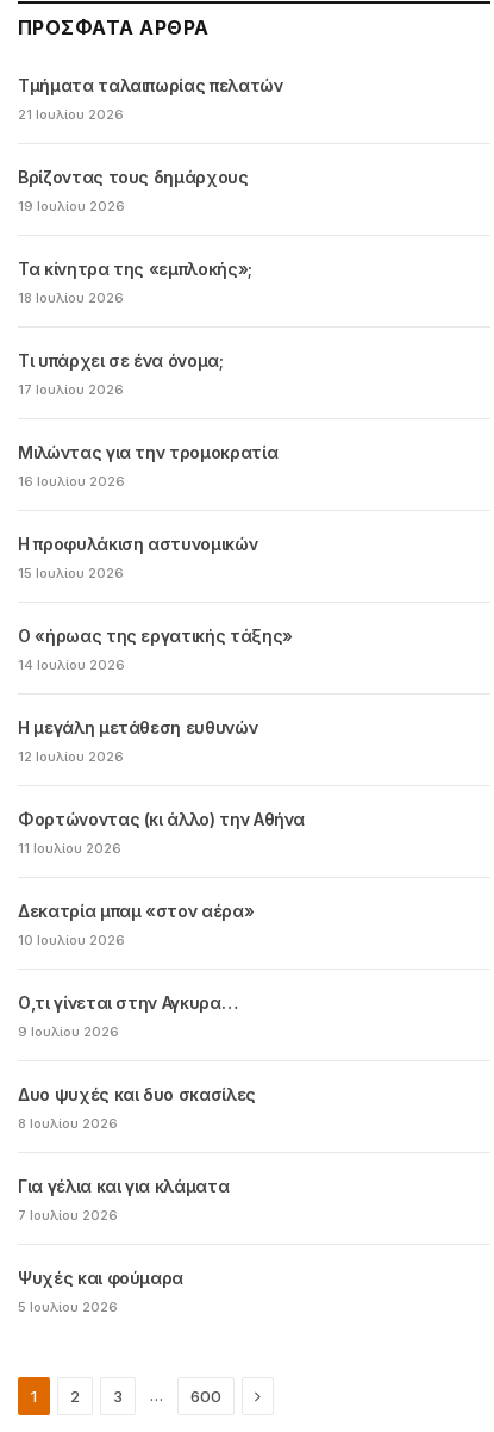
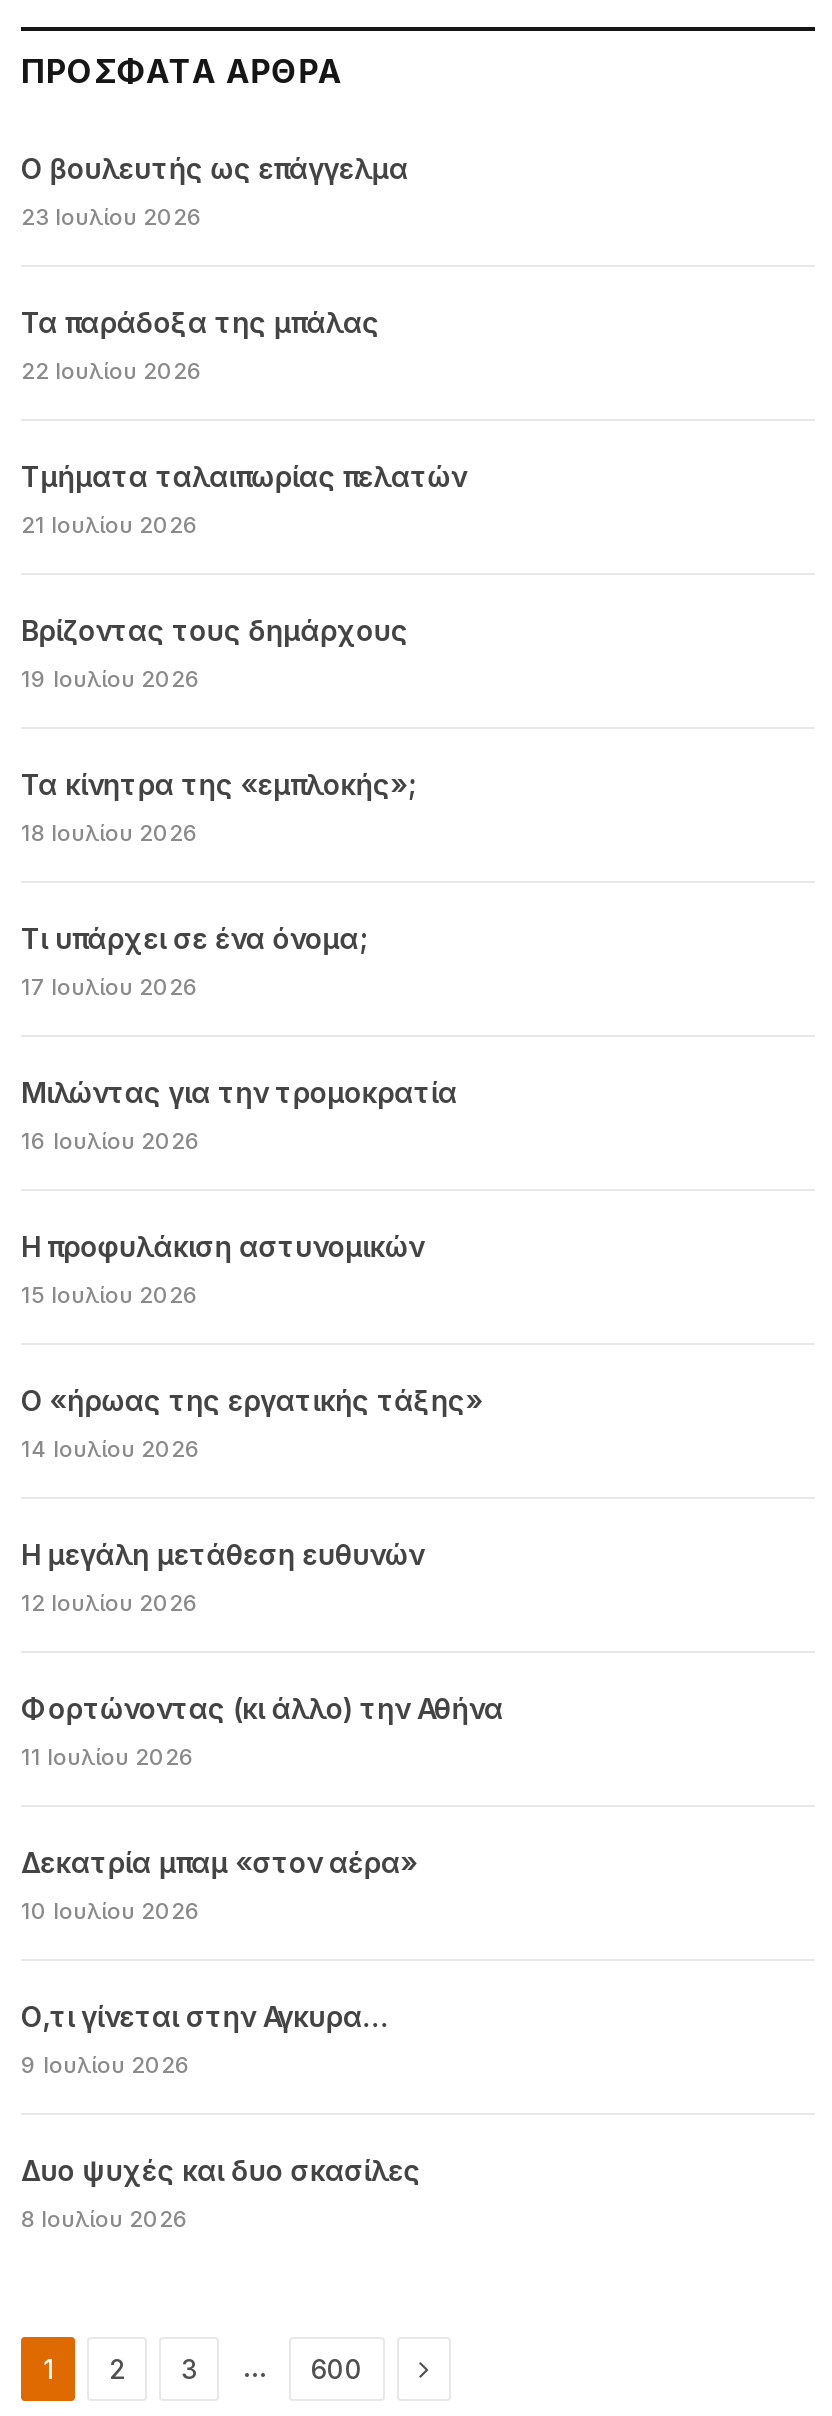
none -> [21,150,408,384] Ο βουλευτής ως επάγγελμα | 23 Ιουλίου 2026 | Τα παράδοξα της μπάλας | 22 Ιουλίου 2026
moved [18,75,305,1131] -> [21,458,503,2232]: Τμήματα ταλαιπωρίας πελατών | 21 Ιουλίου 2026 | Βρίζοντας τους δημάρχους | ... | Δυο ψυχές και δυο σκασίλες | 8 Ιουλίου 2026
[18,1176,229,1315] Για γέλια και για κλάματα | 7 Ιουλίου 2026 | Ψυχές και φούμαρα | 5 Ιουλίου 2026 -> none

